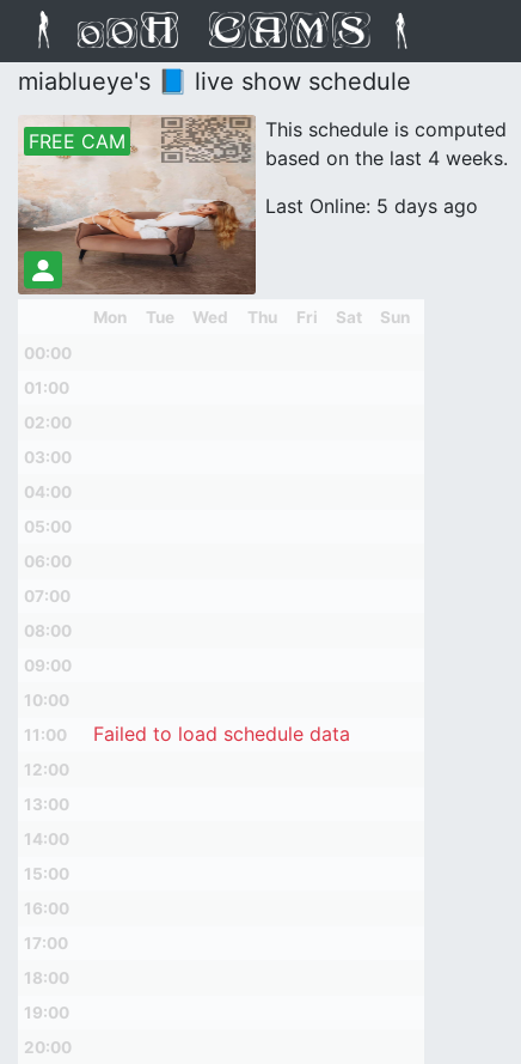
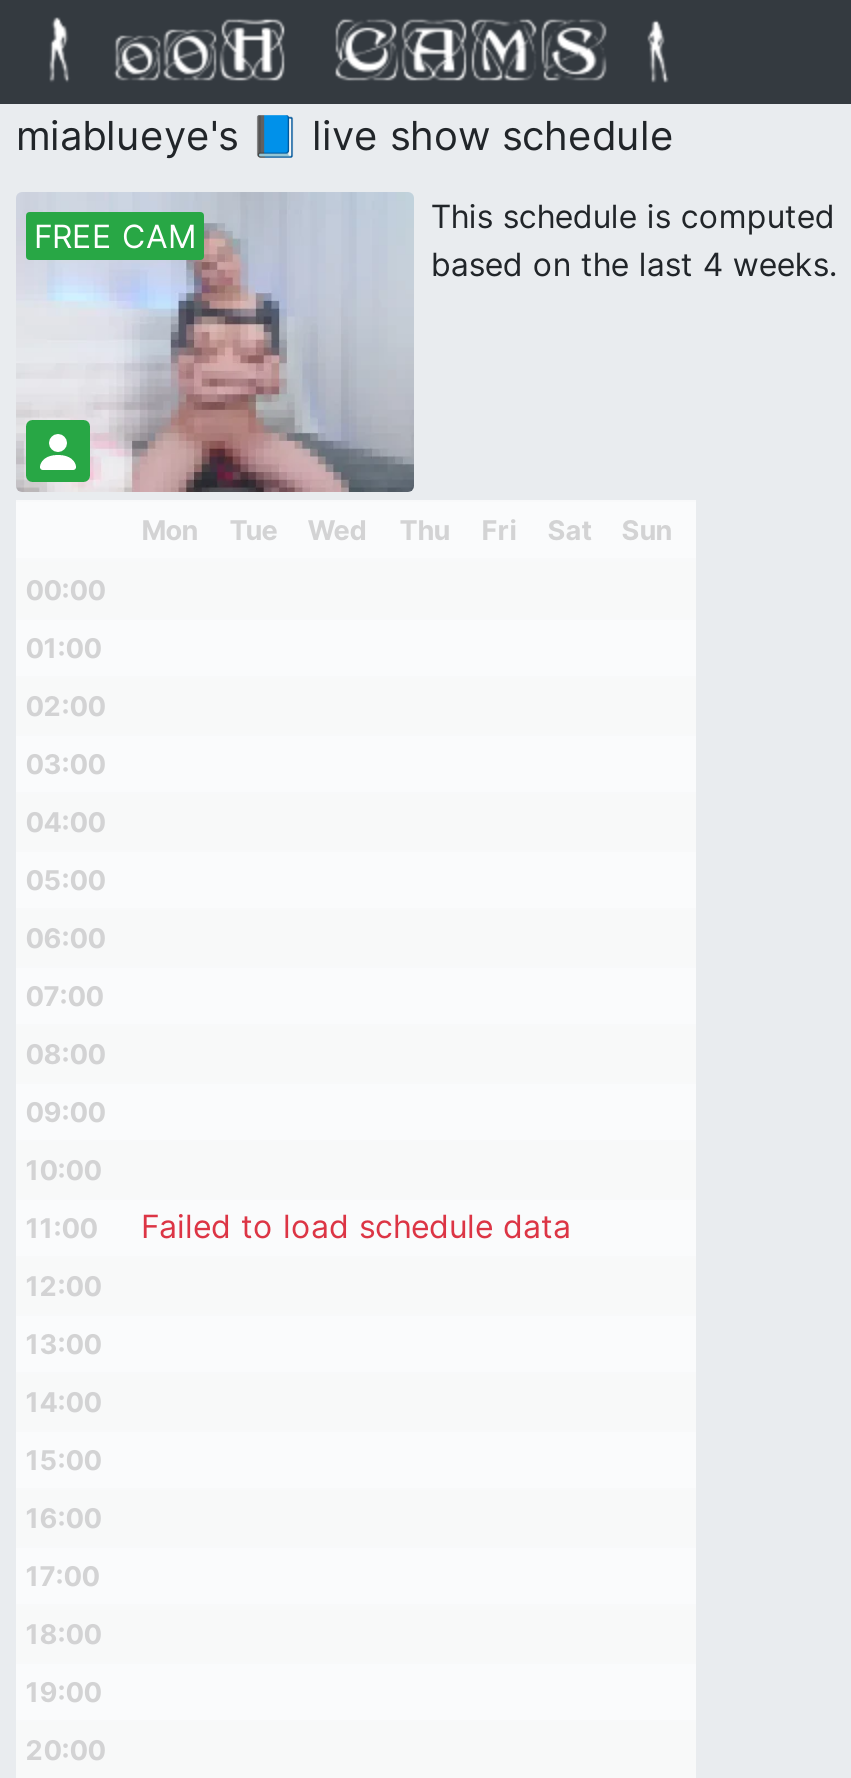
[17,115,257,296] [image] -> [16,192,414,492] [image]
[266,194,478,218] Last Online: 5 days ago -> none

